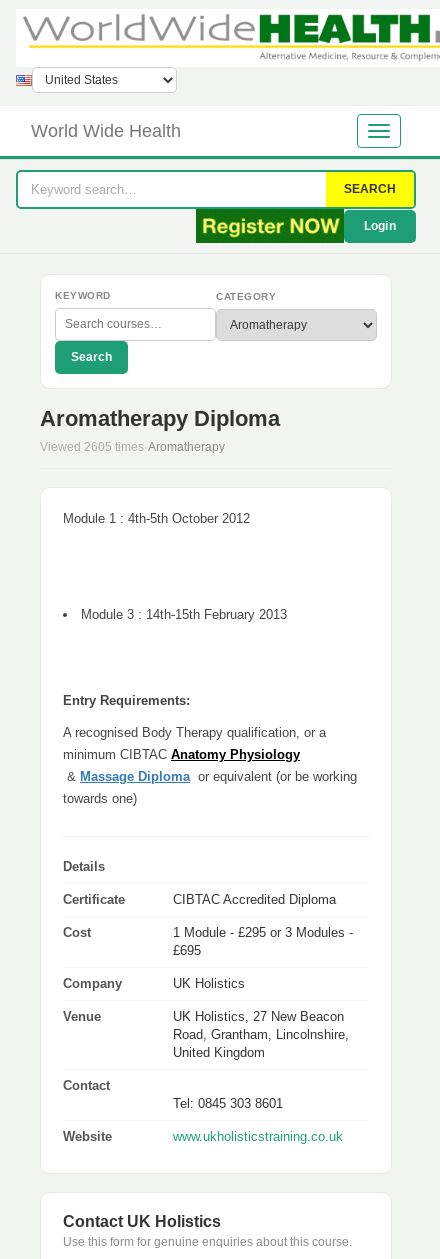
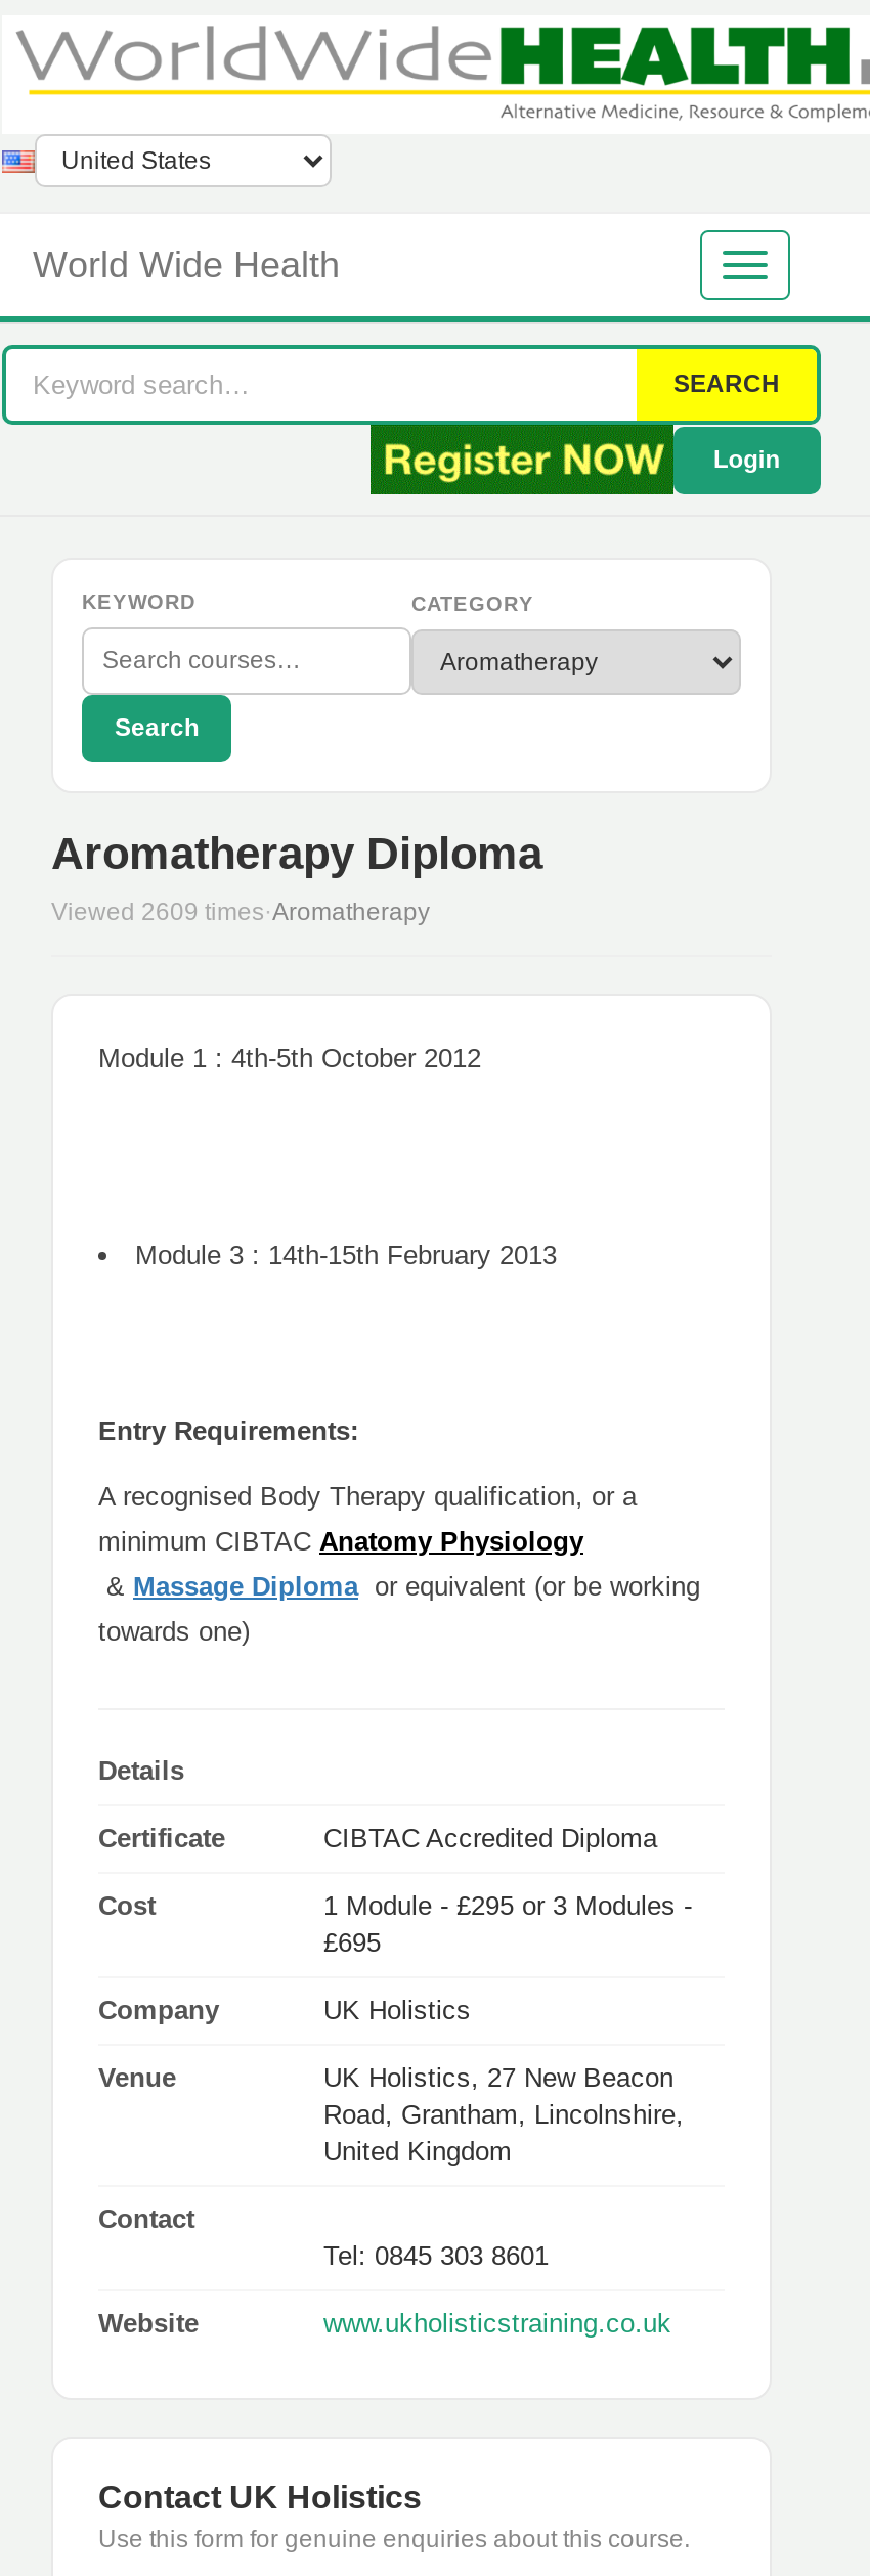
[40,440,225,454] Viewed 2605 times·Aromatherapy -> [51,898,430,926] Viewed 2609 times·Aromatherapy

